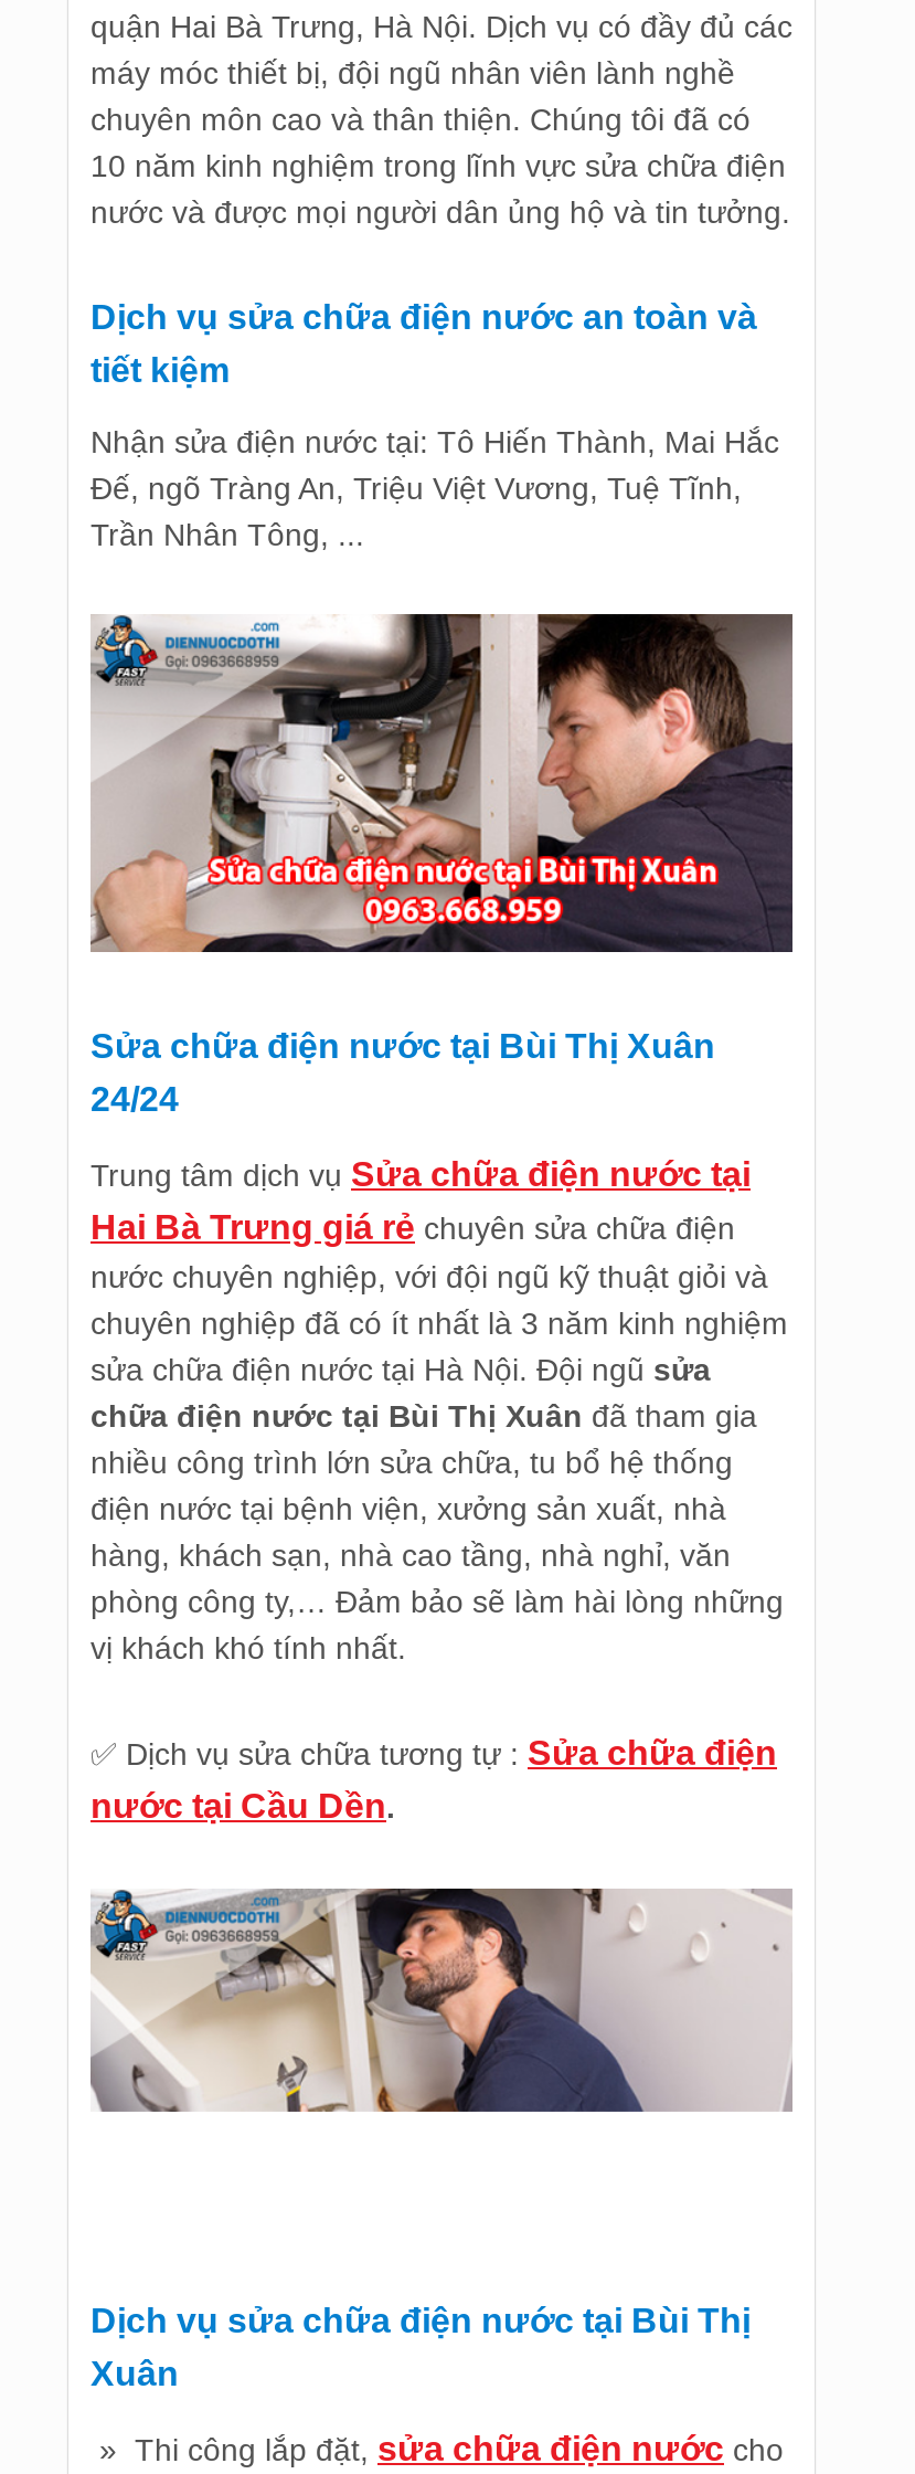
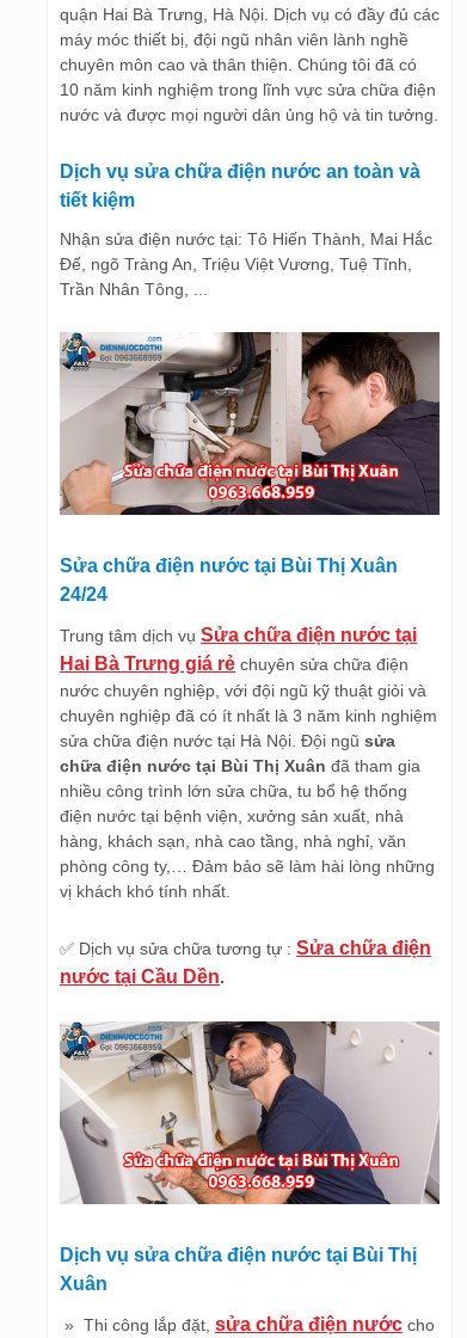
none -> [61,1141,441,1205] [image]

